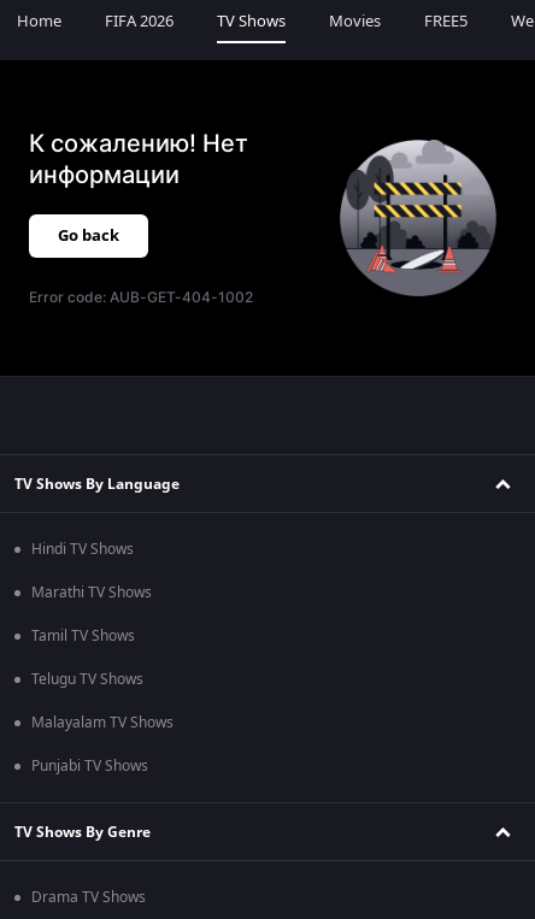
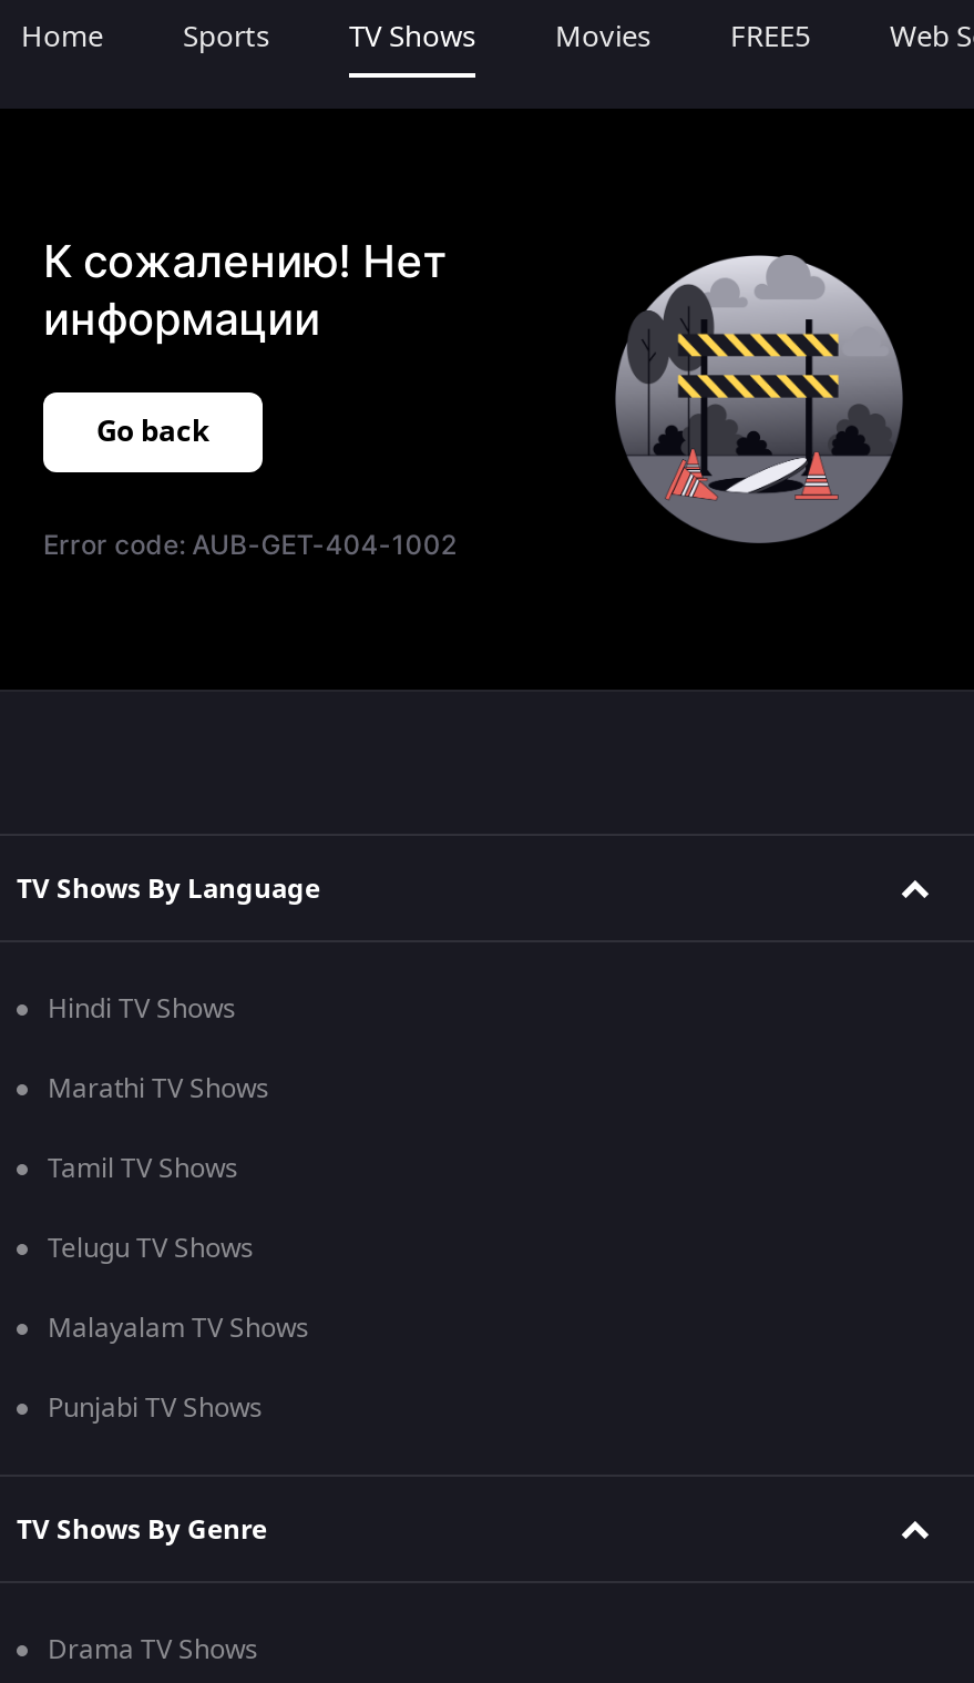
[105,10,174,33] FIFA 2026 -> [183,16,269,58] Sports

